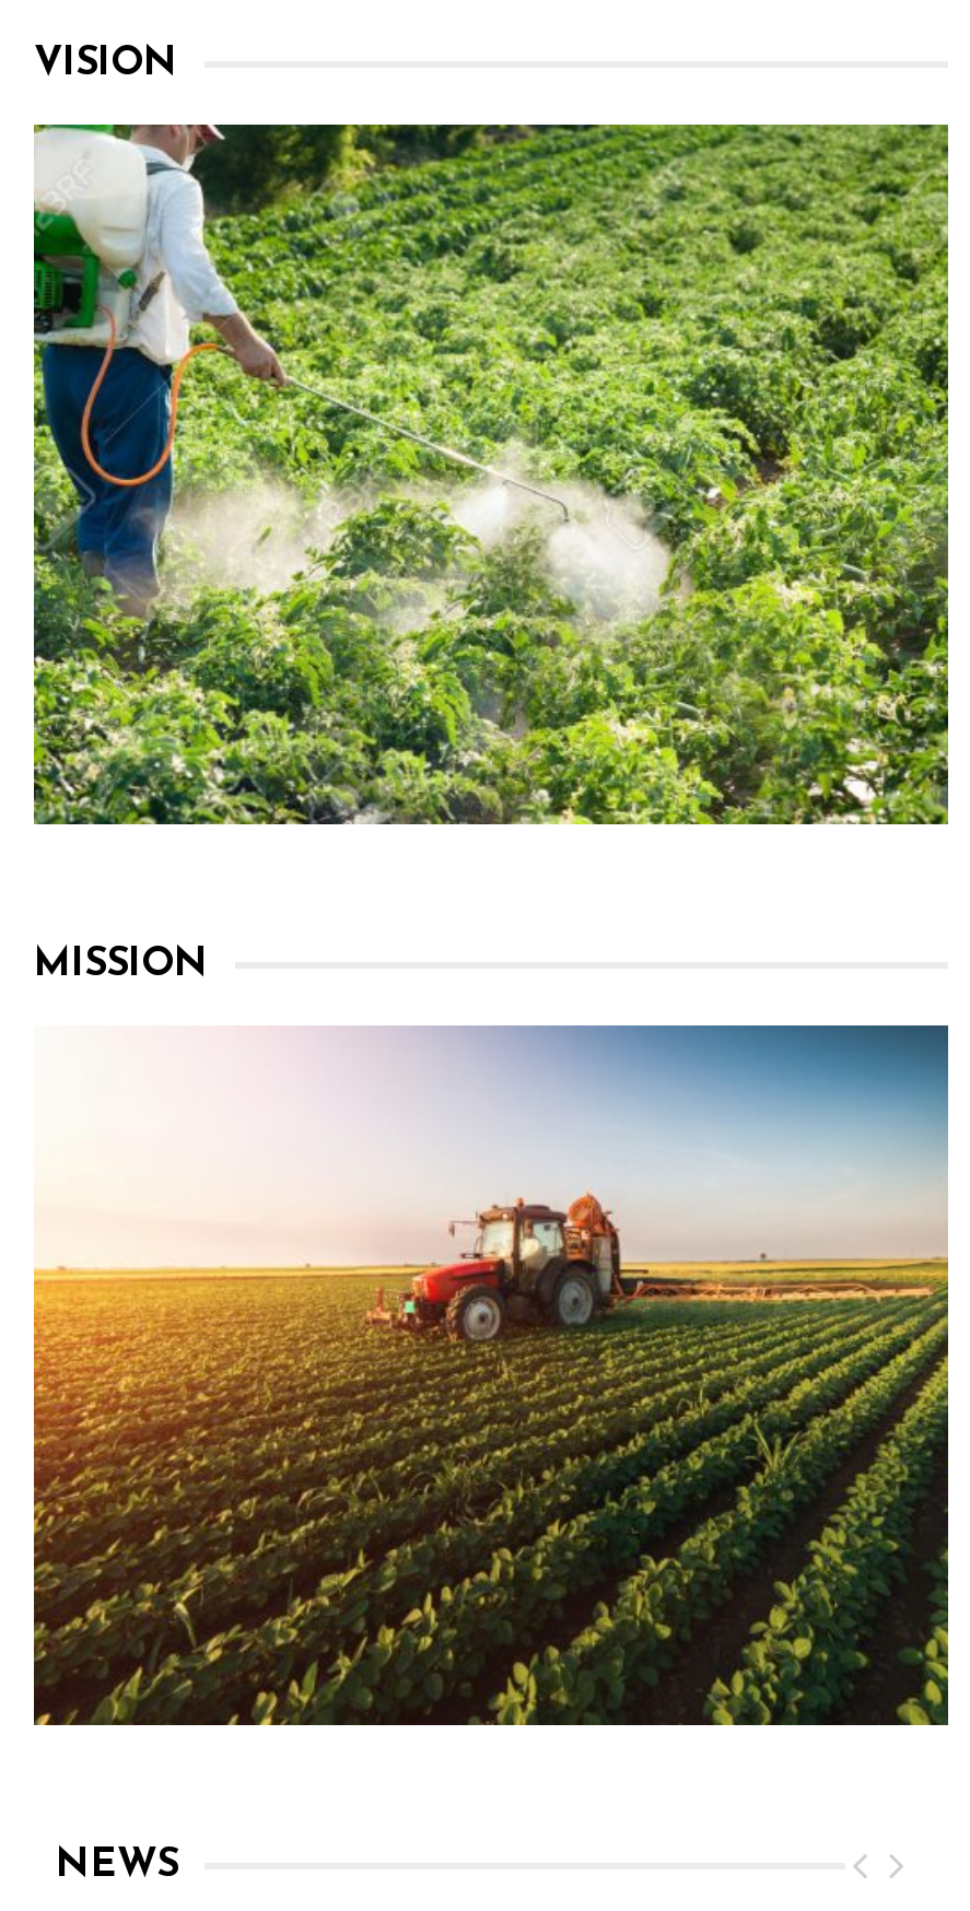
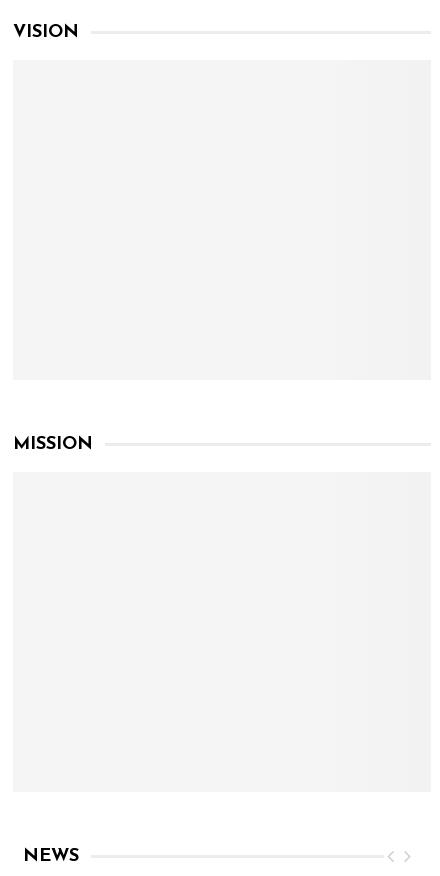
[32,122,950,826] [image] -> none
[32,1023,950,1727] [image] -> none

